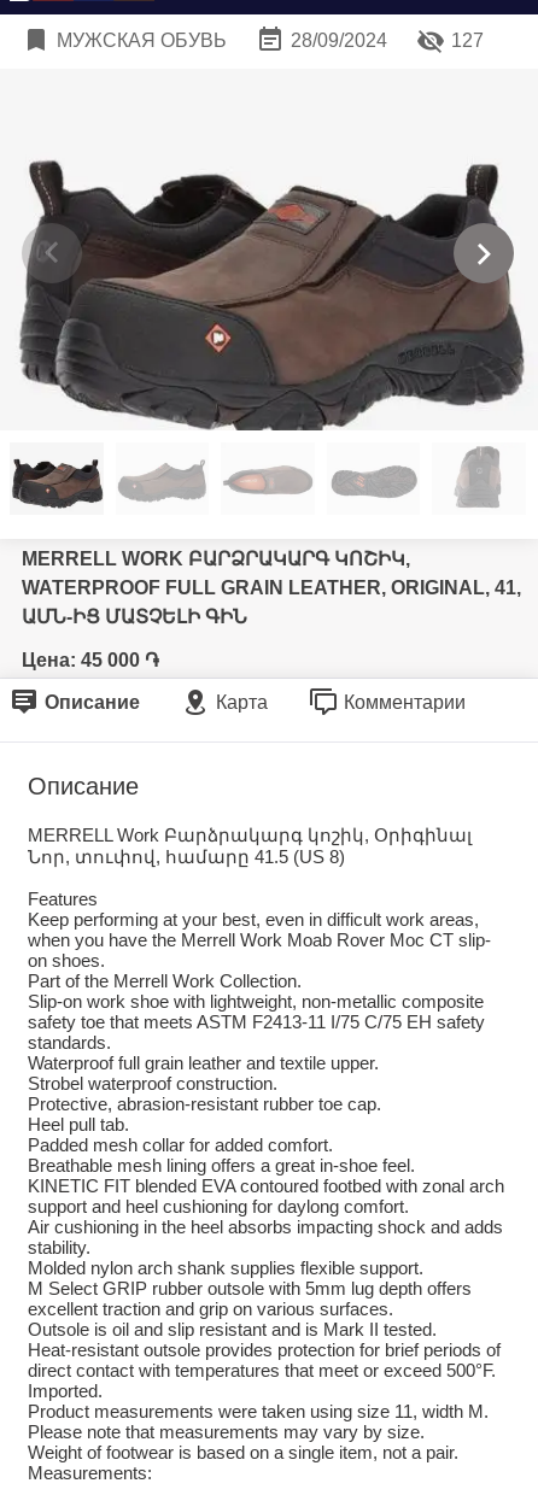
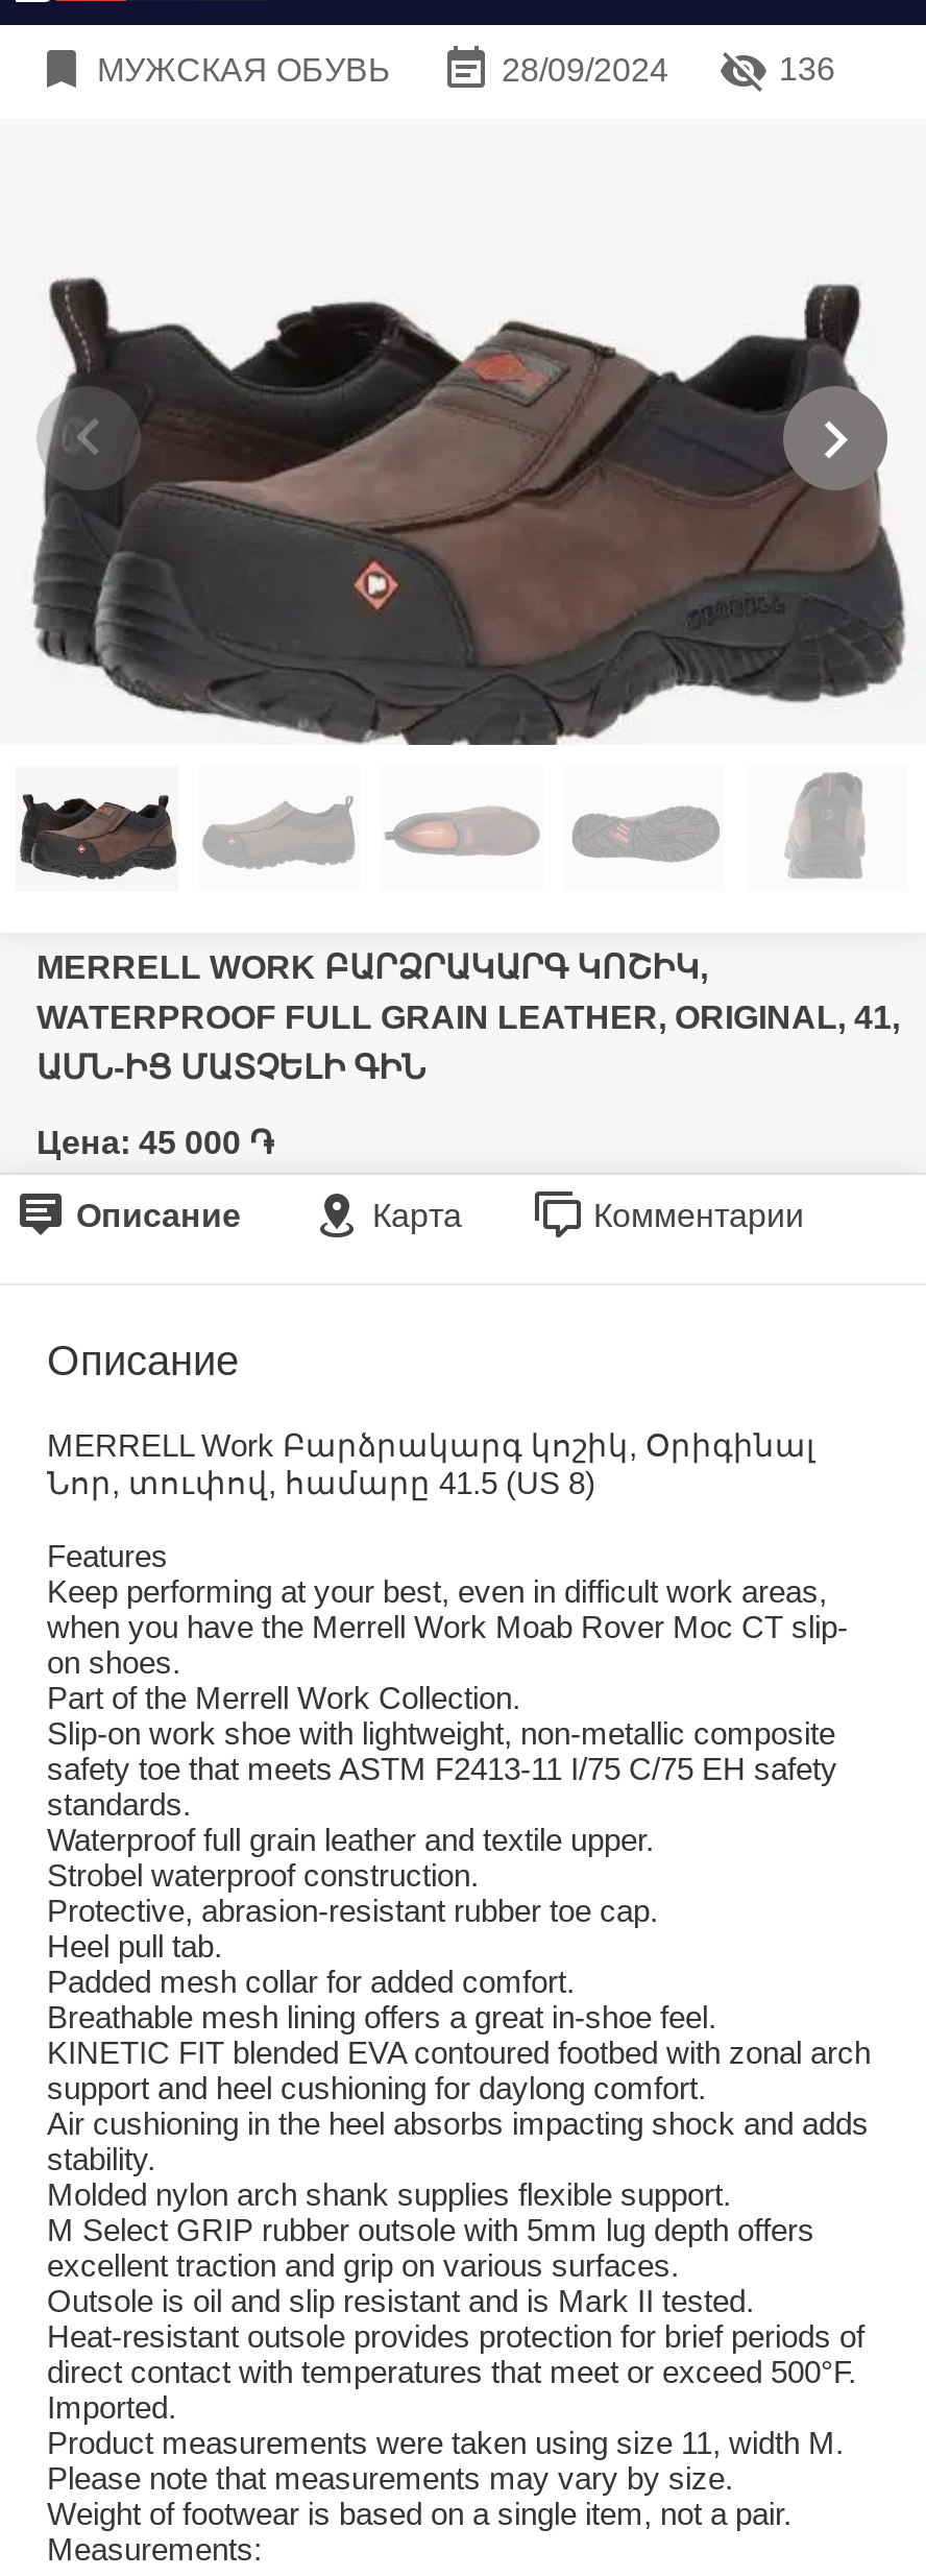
[451,30,484,50] 127 -> [779,52,835,87] 136

